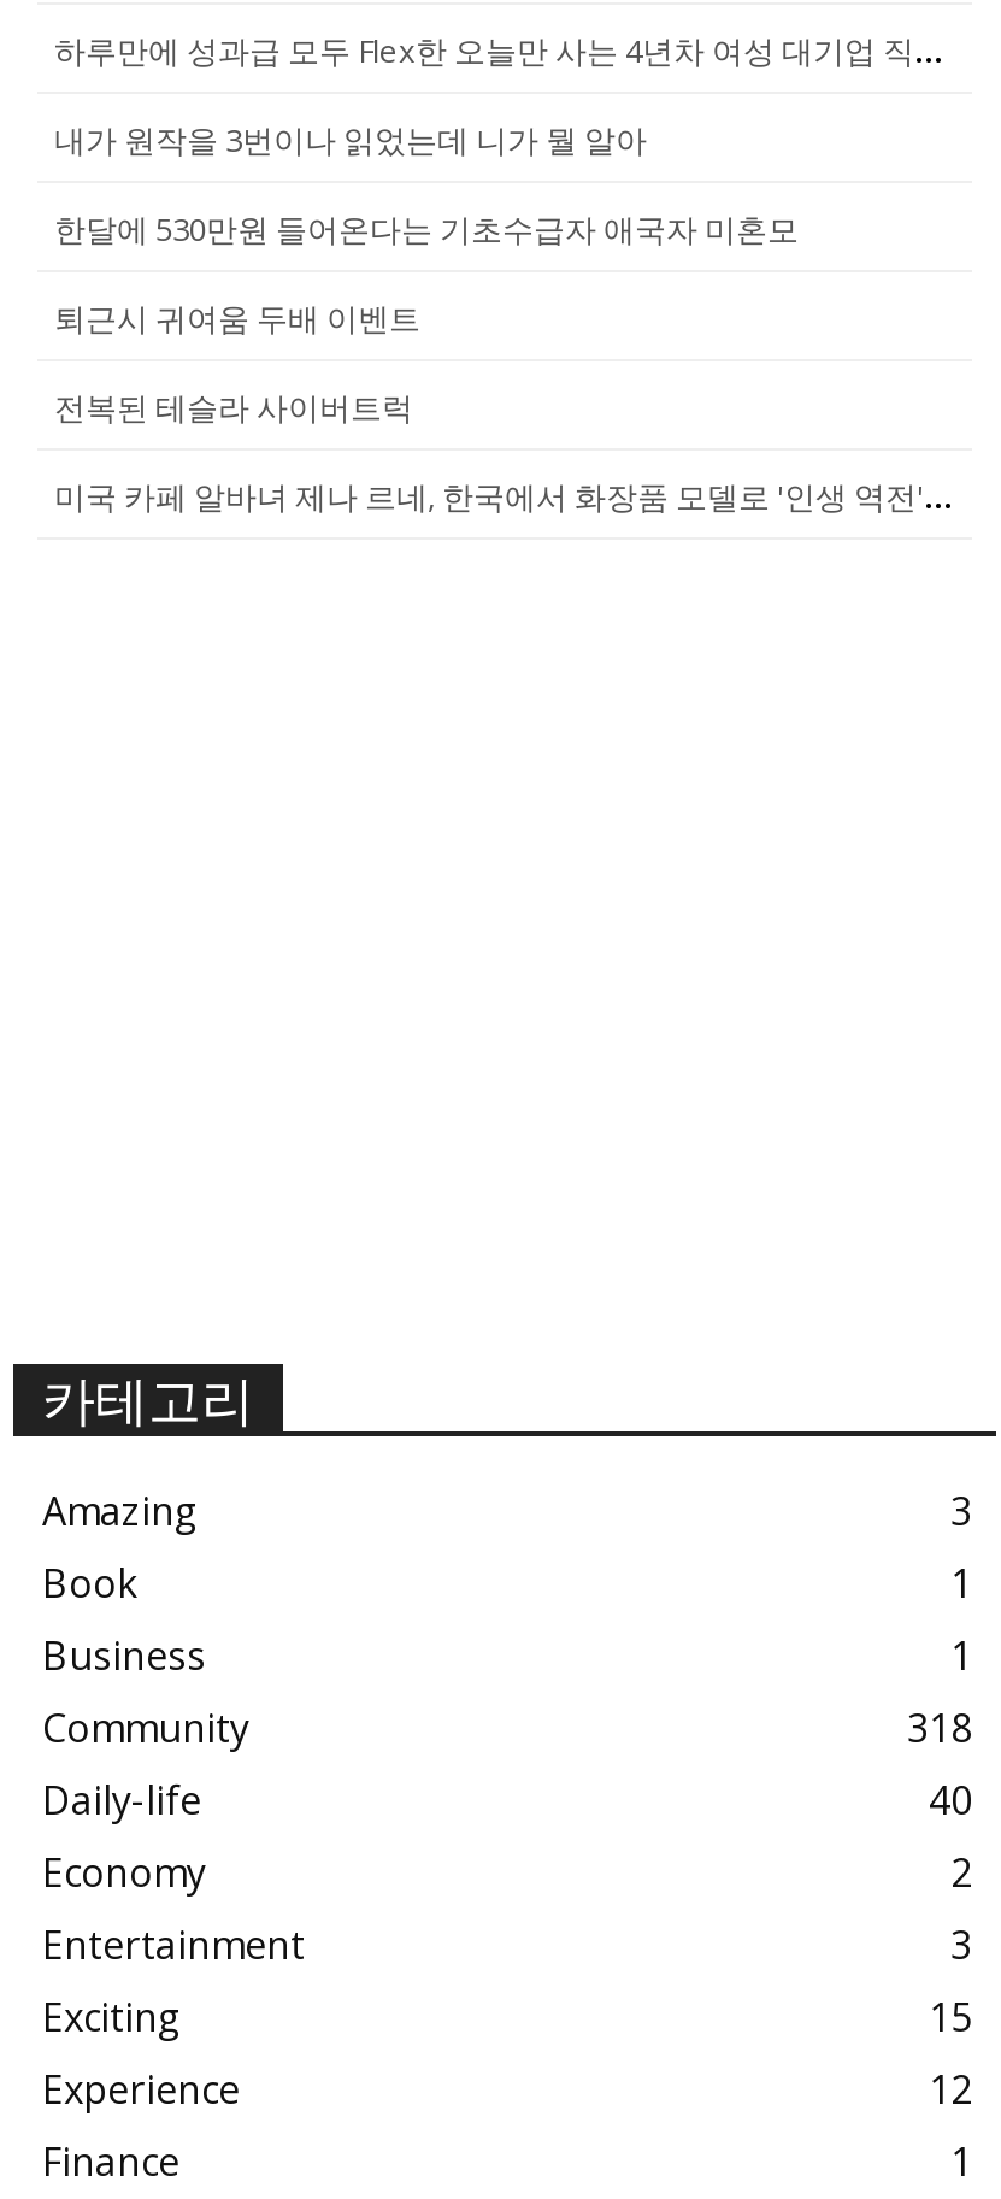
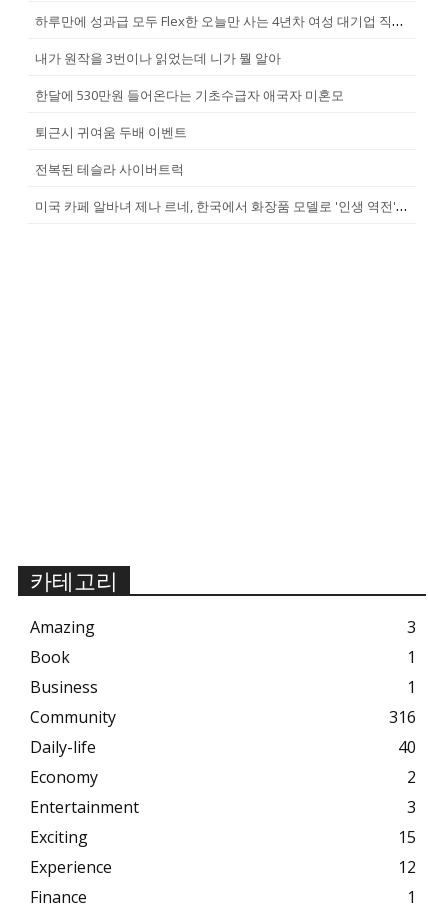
[907,1701,972,1754] 318 -> [389,706,416,728] 316

